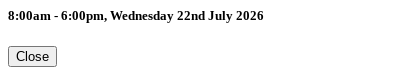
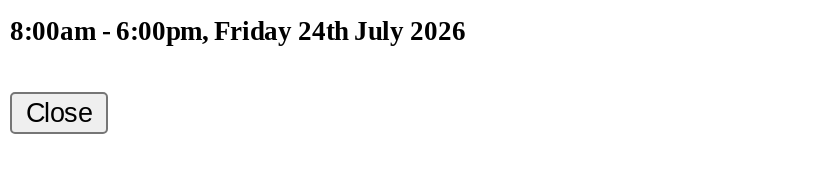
[8,8,264,23] 8:00am - 6:00pm, Wednesday 22nd July 2026 -> [10,16,466,46] 8:00am - 6:00pm, Friday 24th July 2026

